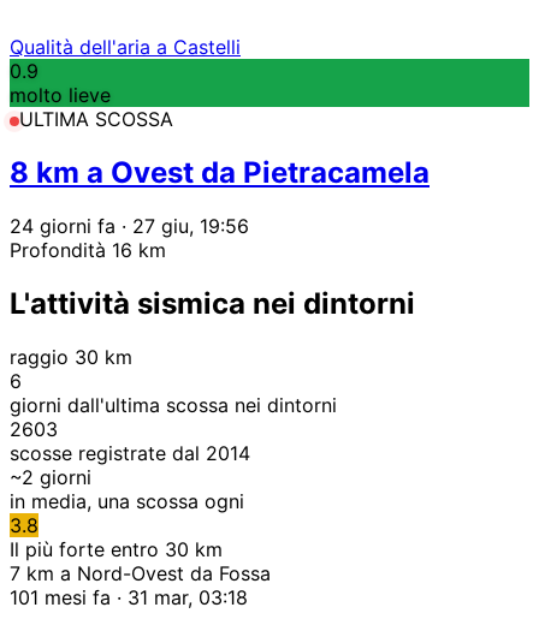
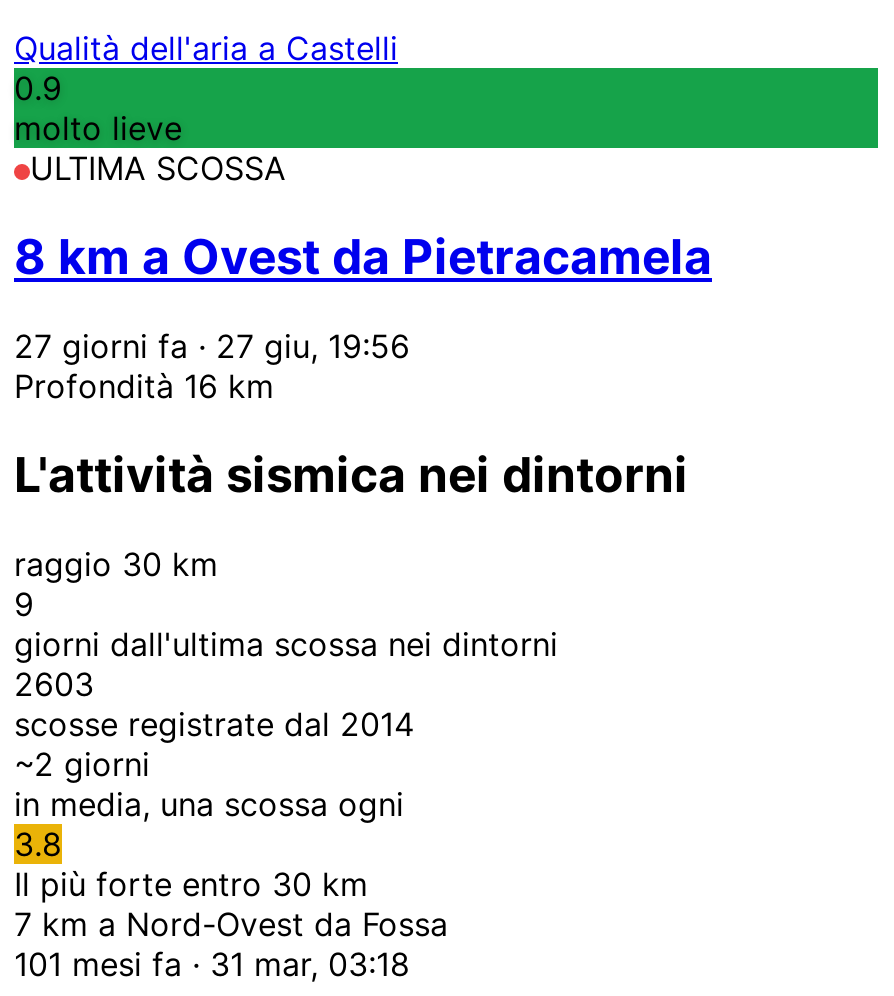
[10,214,249,238] 24 giorni fa · 27 giu, 19:56 -> [14,325,410,365] 27 giorni fa · 27 giu, 19:56
[10,368,22,392] 6 -> [14,583,34,623] 9

